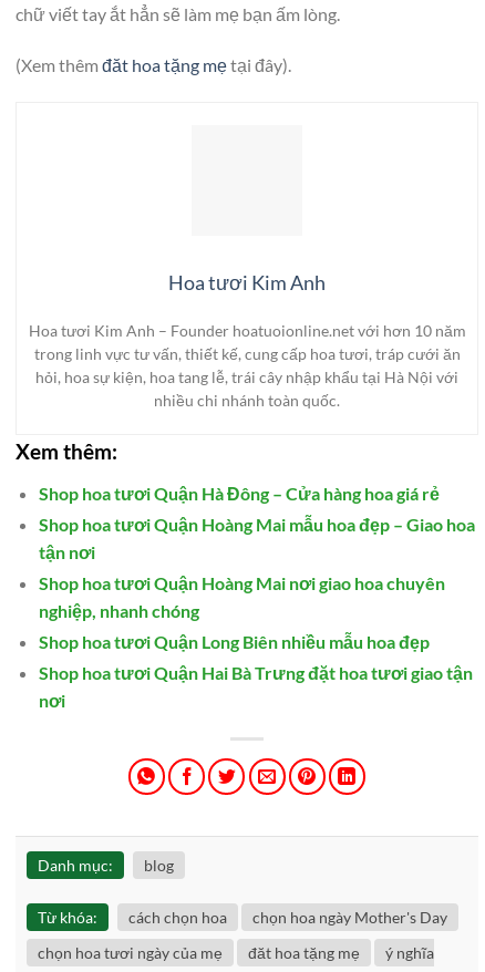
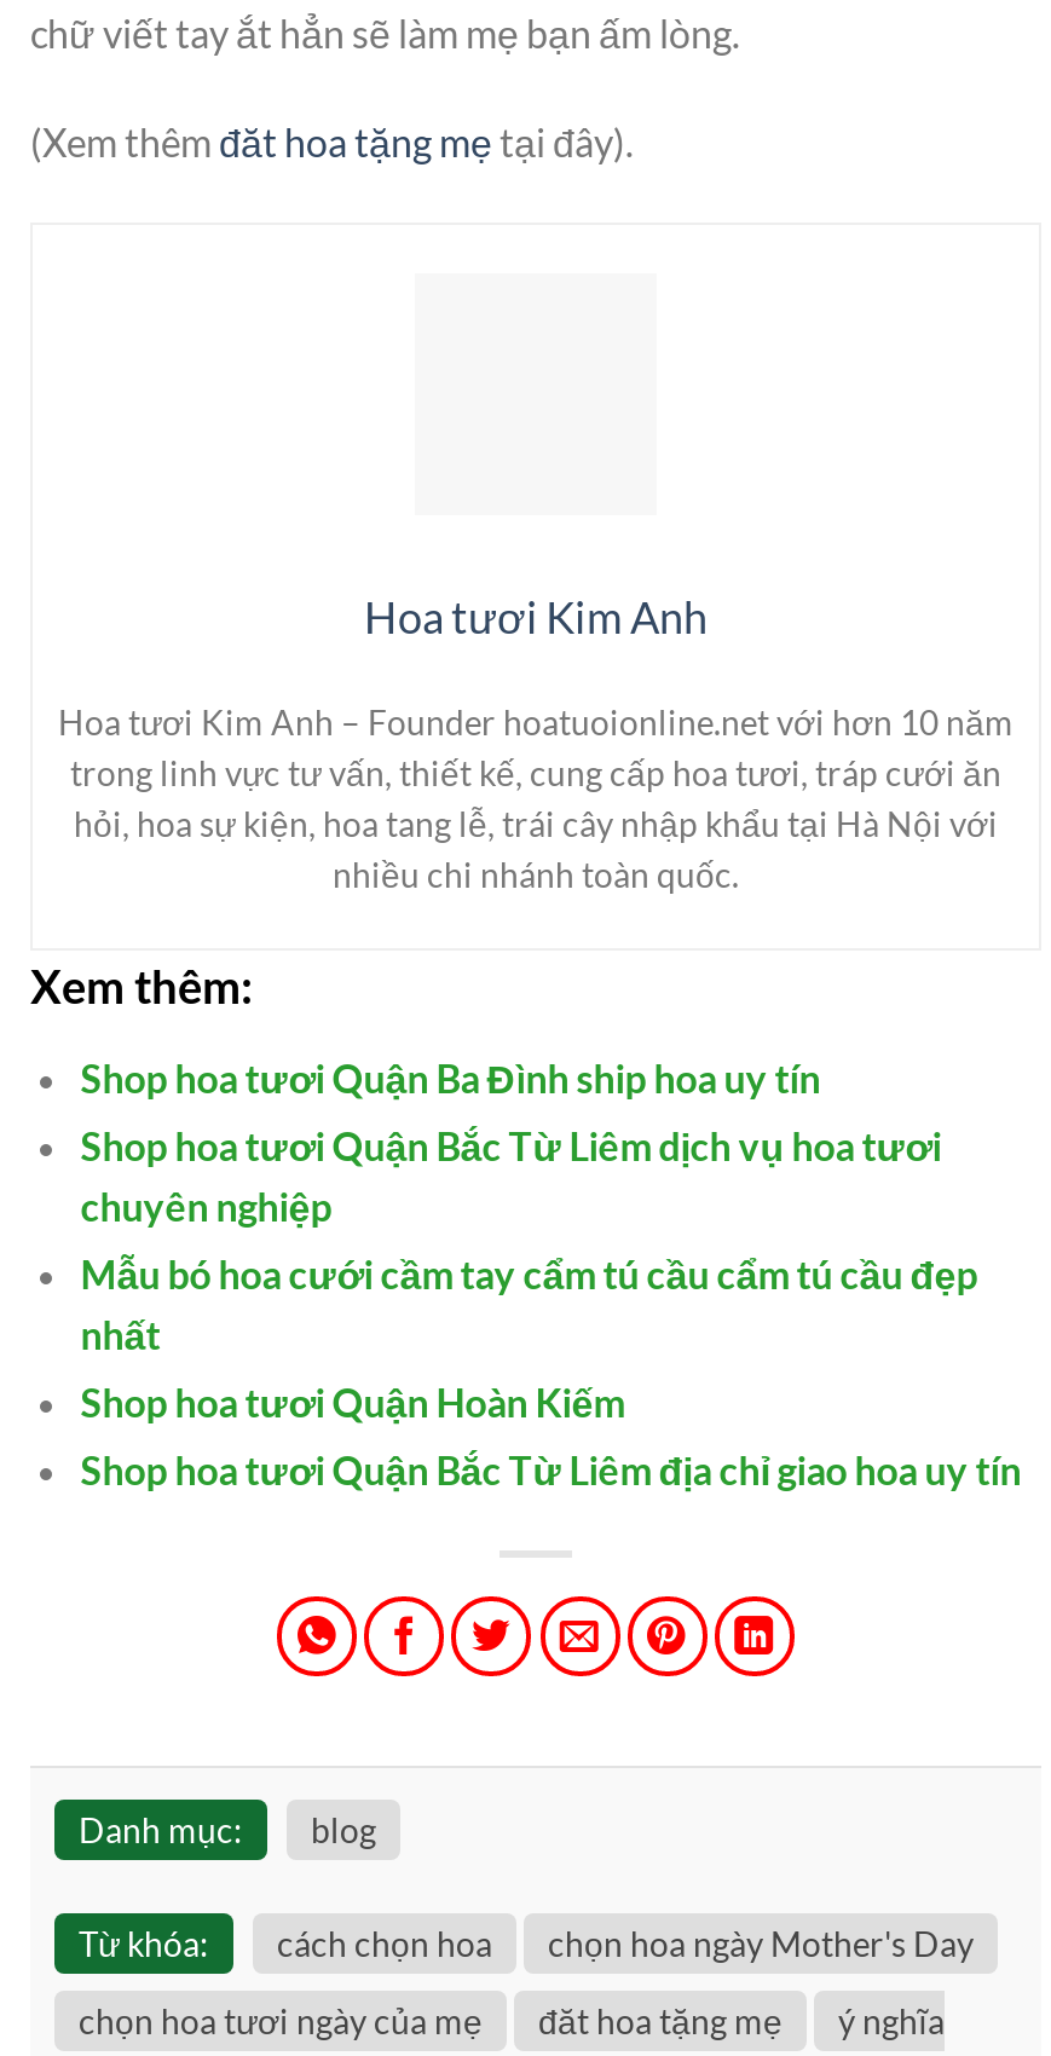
[39,483,439,504] Shop hoa tươi Quận Hà Đông – Cửa hàng hoa giá rẻ -> [81,1054,821,1100] Shop hoa tươi Quận Ba Đình ship hoa uy tín
[39,514,475,562] Shop hoa tươi Quận Hoàng Mai mẫu hoa đẹp – Giao hoa | tận nơi -> [81,1122,942,1229] Shop hoa tươi Quận Bắc Từ Liêm dịch vụ hoa tươi | chuyên nghiệp
[39,572,445,621] Shop hoa tươi Quận Hoàng Mai nơi giao hoa chuyên | nghiệp, nhanh chóng -> [81,1250,978,1357] Mẫu bó hoa cưới cầm tay cẩm tú cầu cẩm tú cầu đẹp | nhất
[39,631,429,652] Shop hoa tươi Quận Long Biên nhiều mẫu hoa đẹp -> [81,1378,625,1424] Shop hoa tươi Quận Hoàn Kiếm
[39,662,473,711] Shop hoa tươi Quận Hai Bà Trưng đặt hoa tươi giao tận | nơi -> [81,1446,1021,1492] Shop hoa tươi Quận Bắc Từ Liêm địa chỉ giao hoa uy tín

